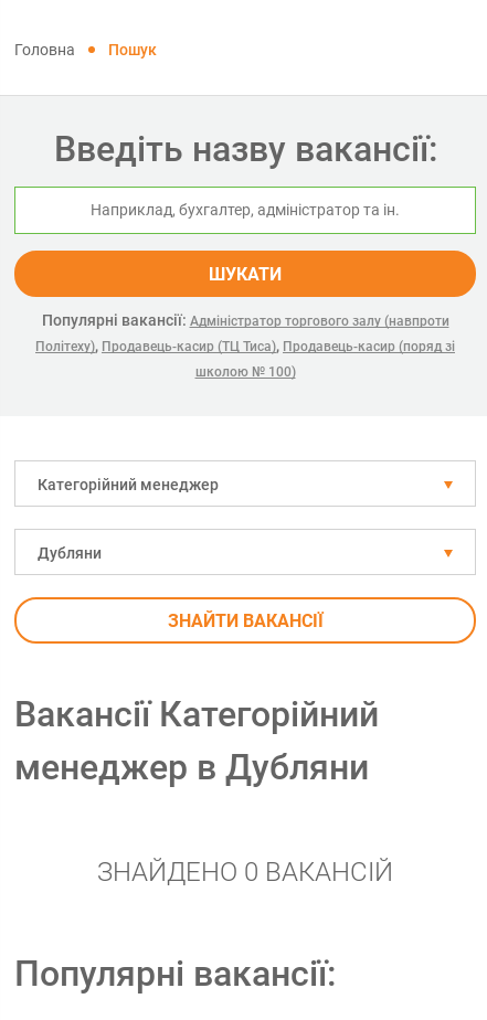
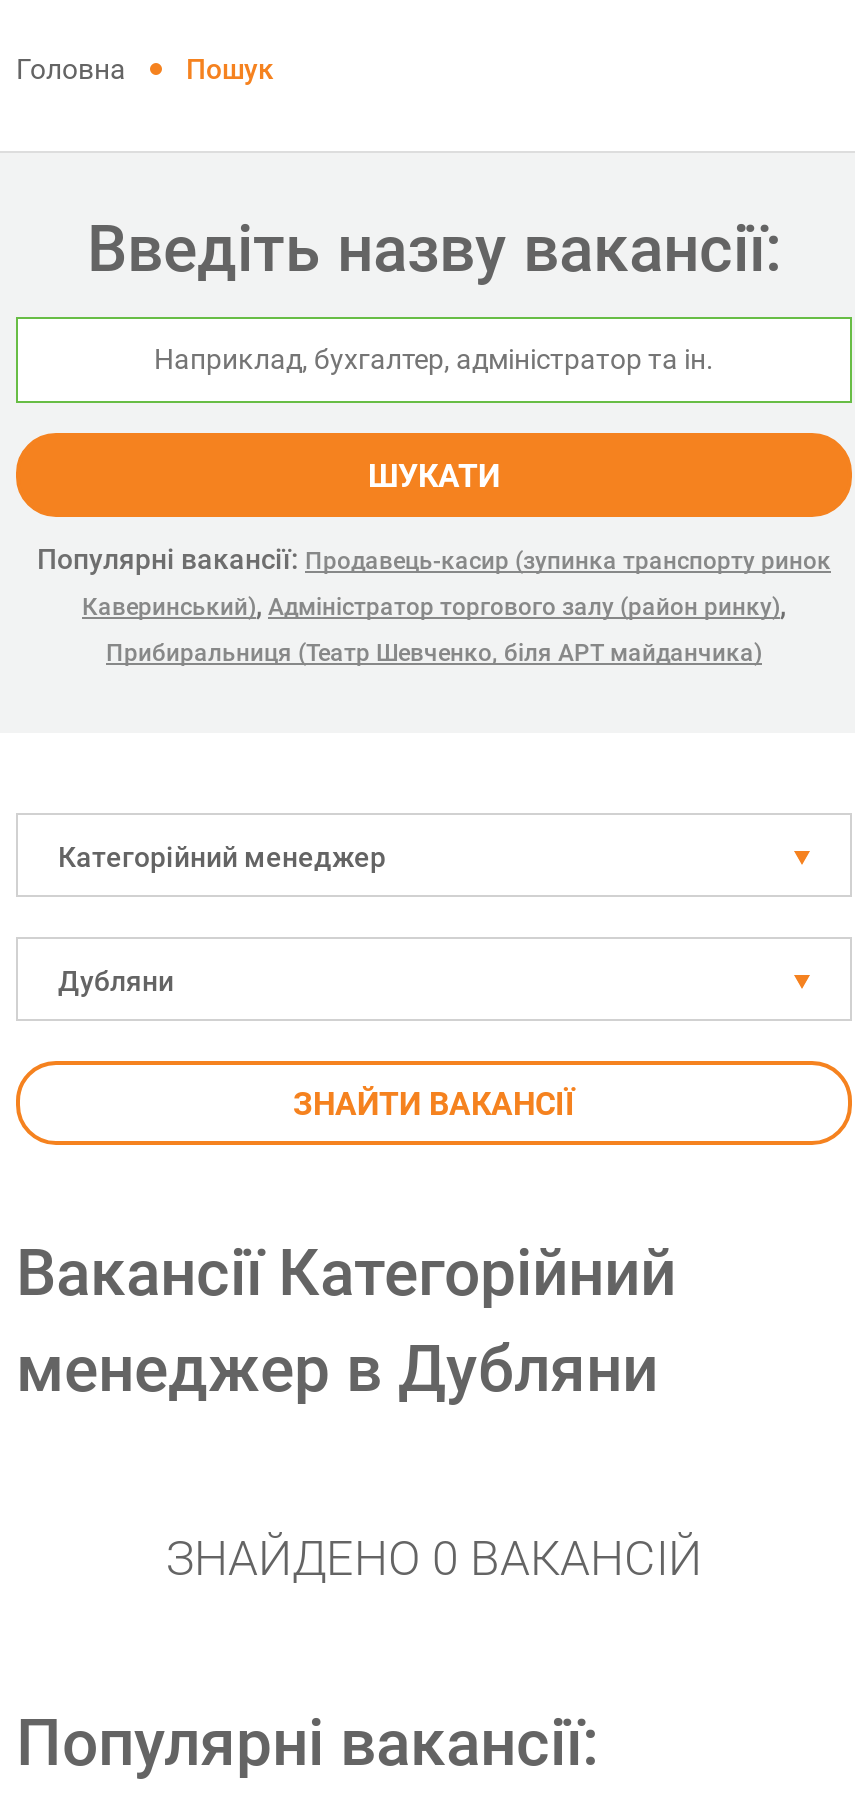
[35,311,455,354] Популярні вакансії: Адміністратор торгового залу (навпроти | Політеху), Продавець-касир (ТЦ Тиса), Продавець-касир (поряд зі -> [37,543,831,621] Популярні вакансії: Продавець-касир (зупинка транспорту ринок | Каверинський), Адміністратор торгового залу (район ринку),
[195,364,295,380] школою № 100) -> [106,639,762,667] Прибиральниця (Театр Шевченко, біля АРТ майданчика)

